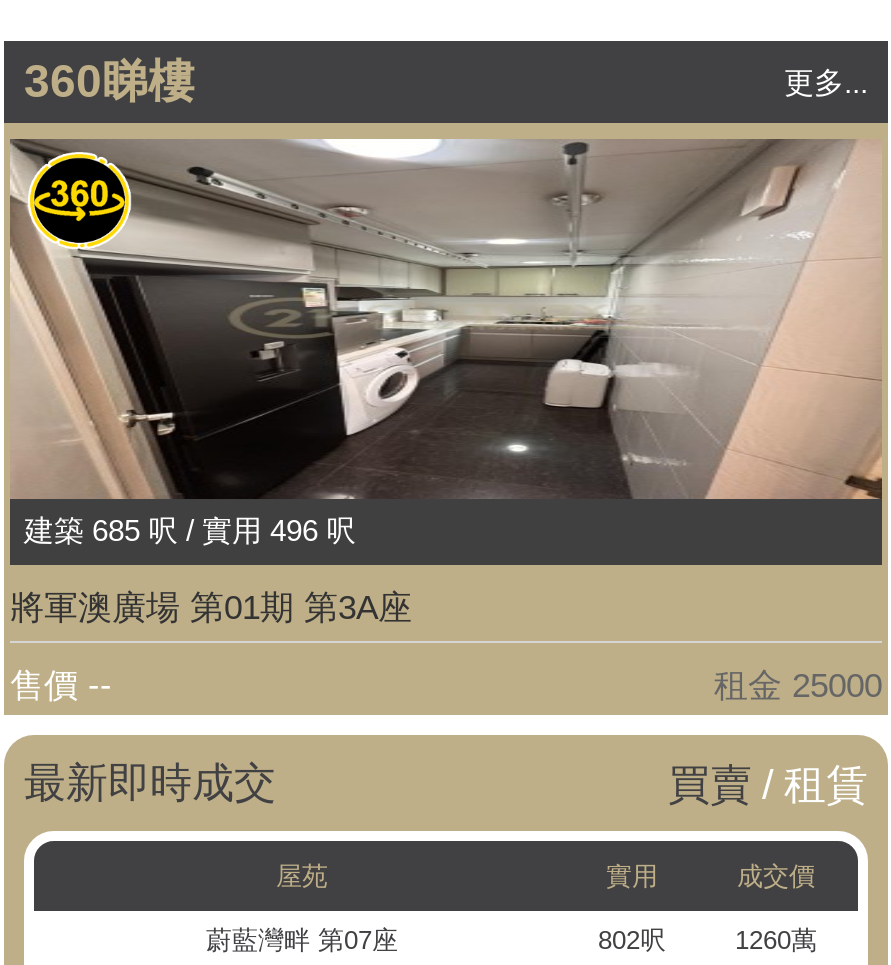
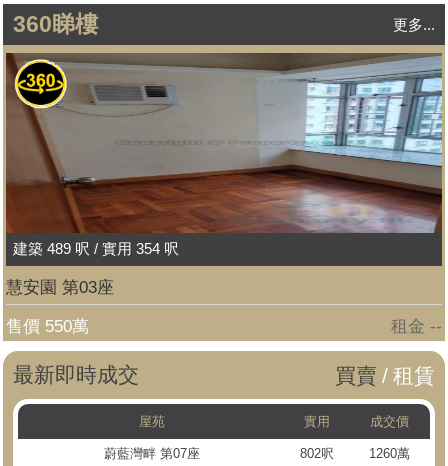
[10,137,882,547] [image] | 建築 685 呎 / 實用 496 呎 -> [5,52,443,257] [image] | 建築 489 呎 / 實用 354 呎
[10,589,412,627] 將軍澳廣場 第01期 第3A座 -> [6,278,114,297] 慧安園 第03座
[10,667,882,705] 售價 -- | 租金 25000 -> [6,317,442,336] 售價 550萬 | 租金 --

